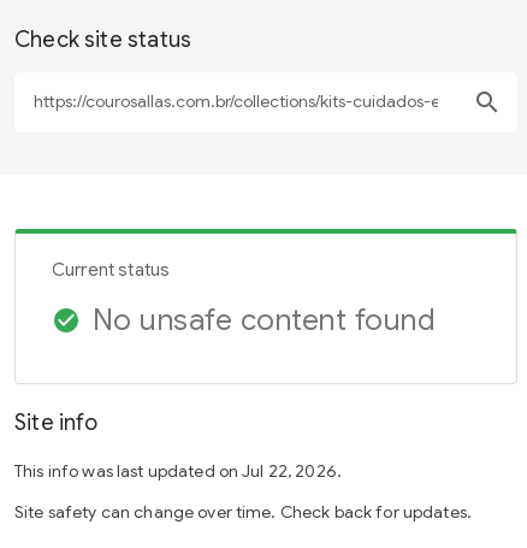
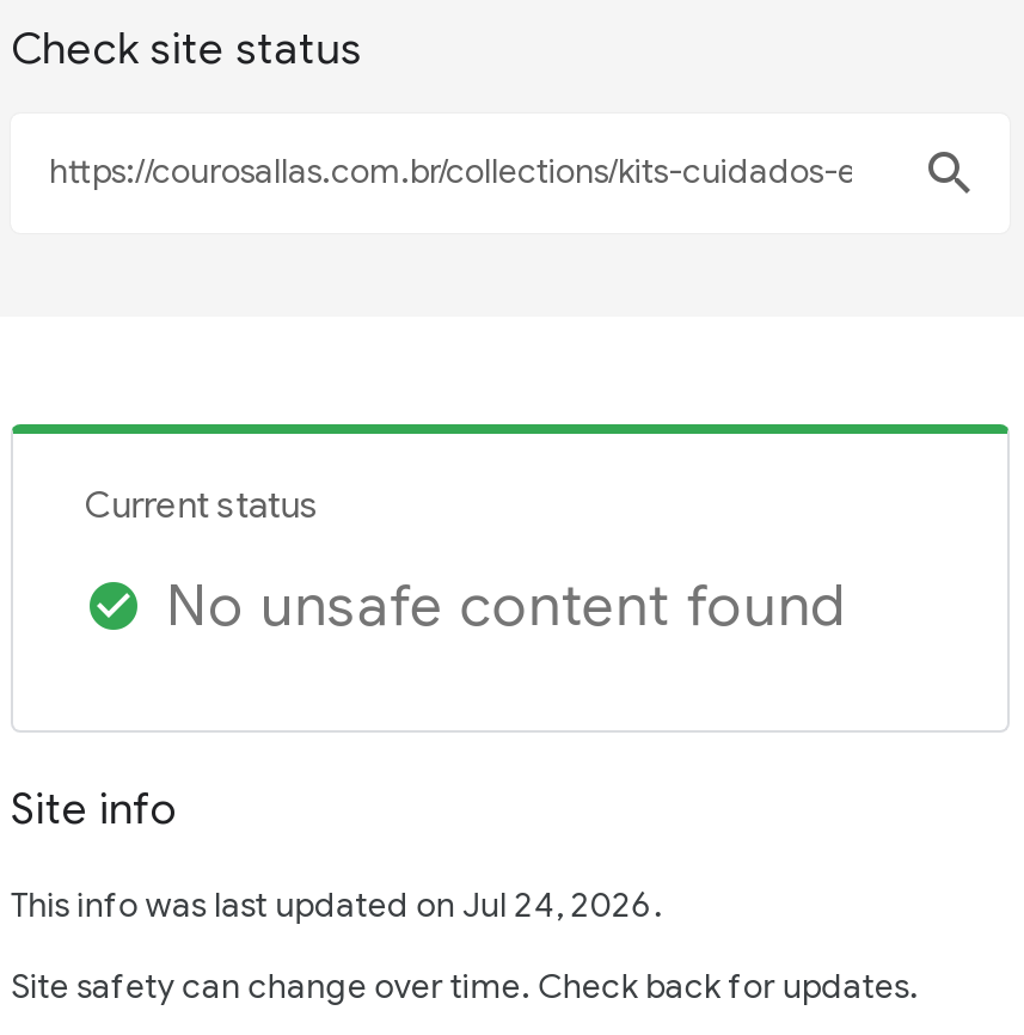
[14,460,342,482] This info was last updated on Jul 22, 2026. -> [11,883,663,926] This info was last updated on Jul 24, 2026.

